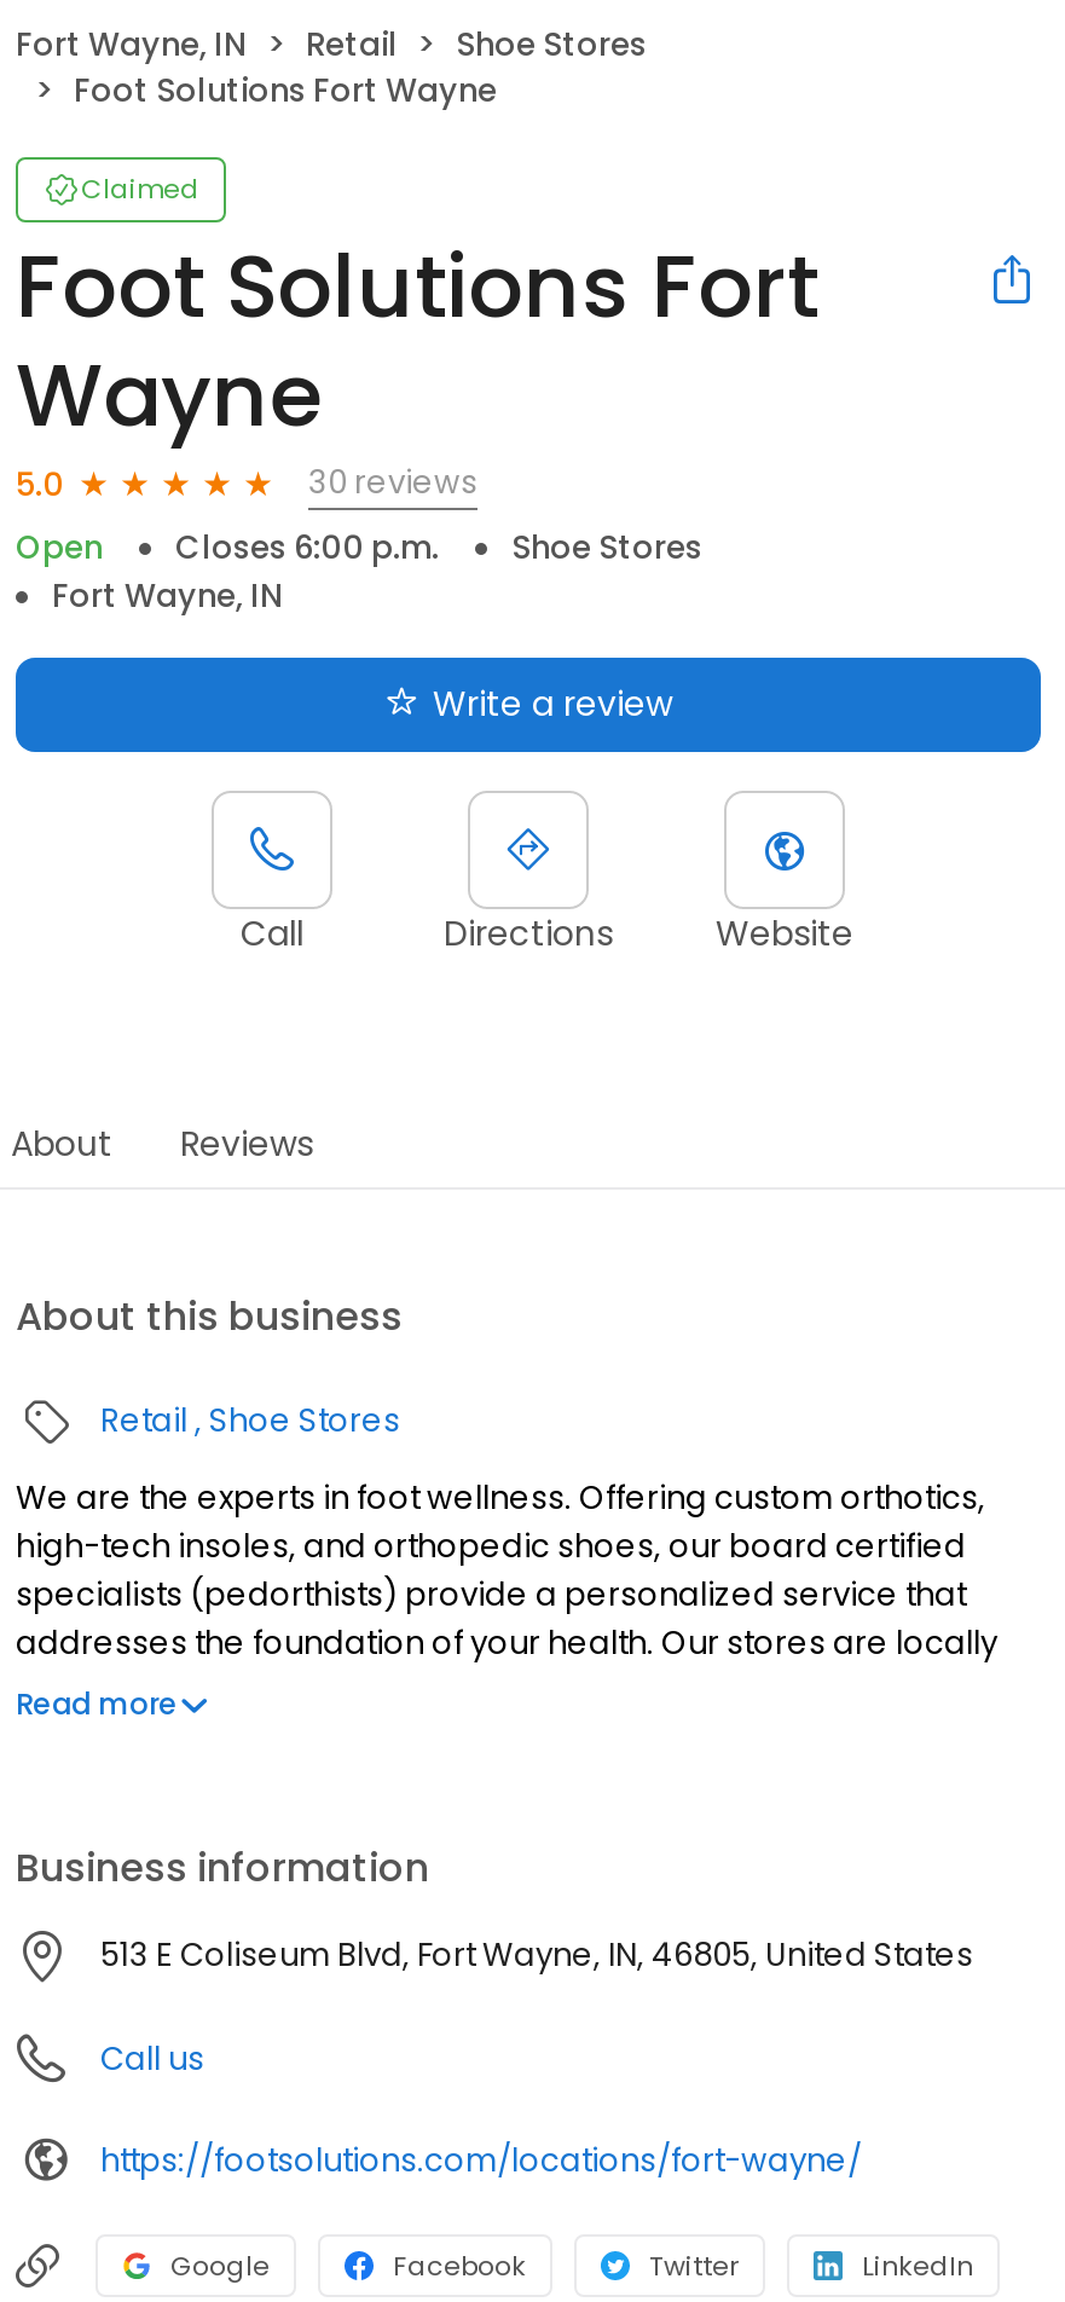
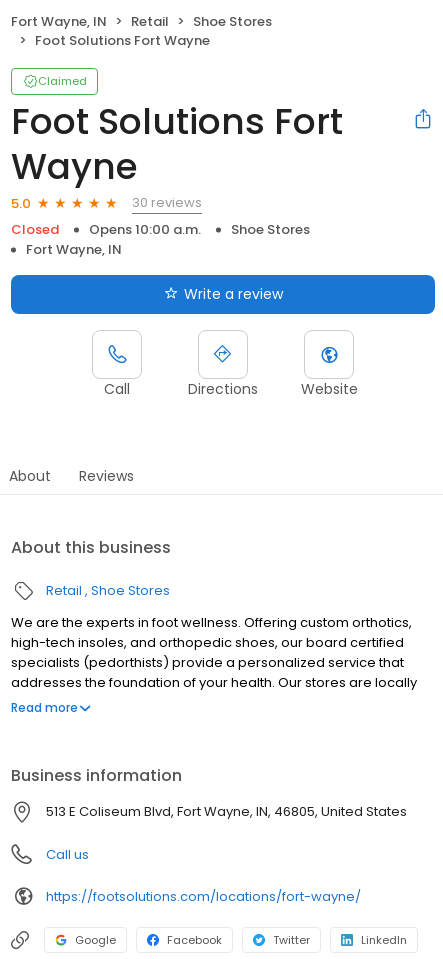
[16,525,439,571] Open | Closes 6:00 p.m. -> [11,220,201,239] Closed | Opens 10:00 a.m.

